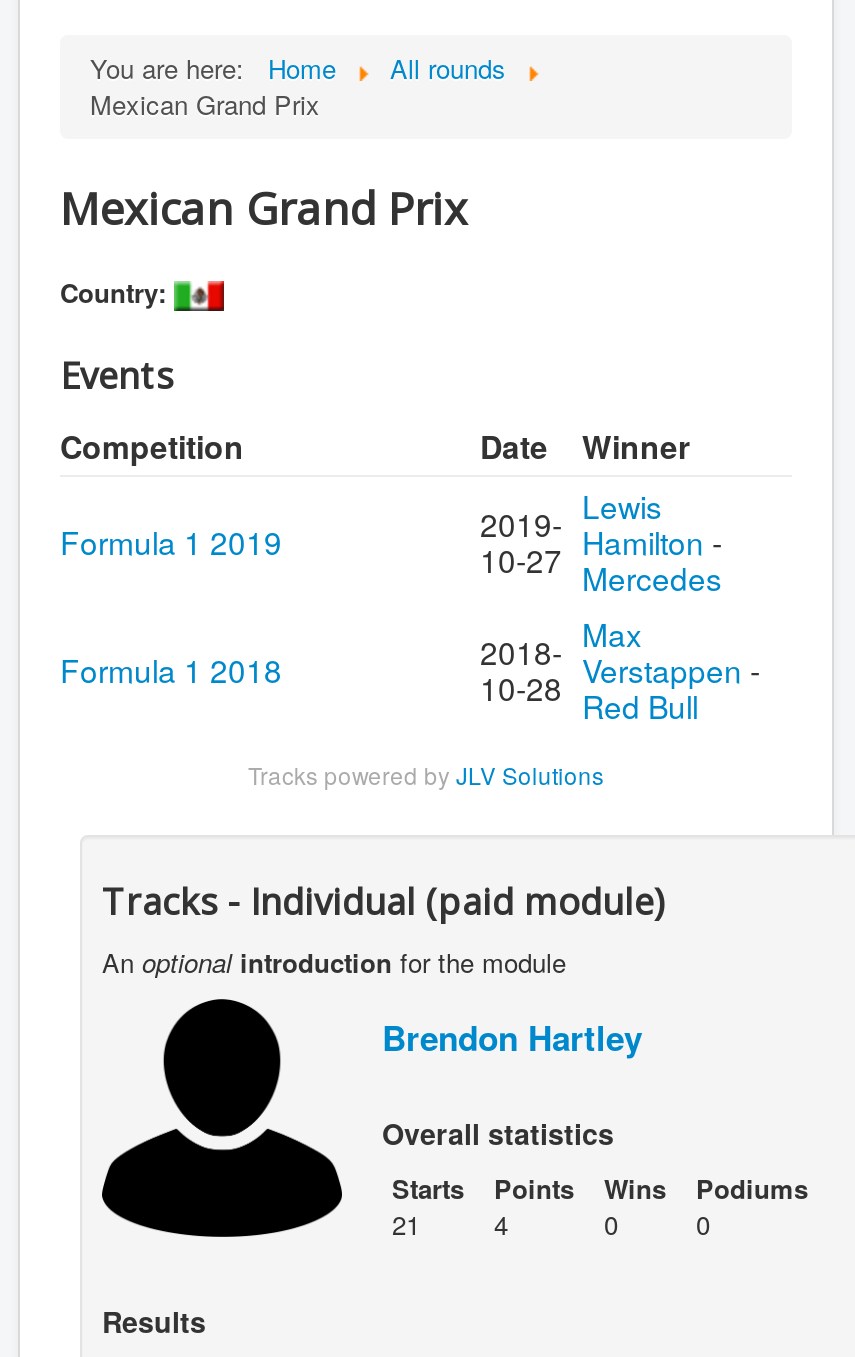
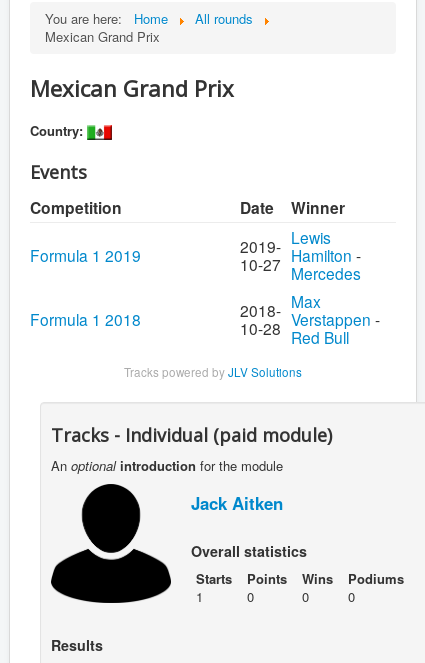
[382,1014,642,1062] Brendon Hartley -> [191,491,283,515] Jack Aitken
[392,1206,420,1244] 21 -> [196,587,203,606] 1
[494,1206,508,1244] 4 -> [247,587,254,606] 0

